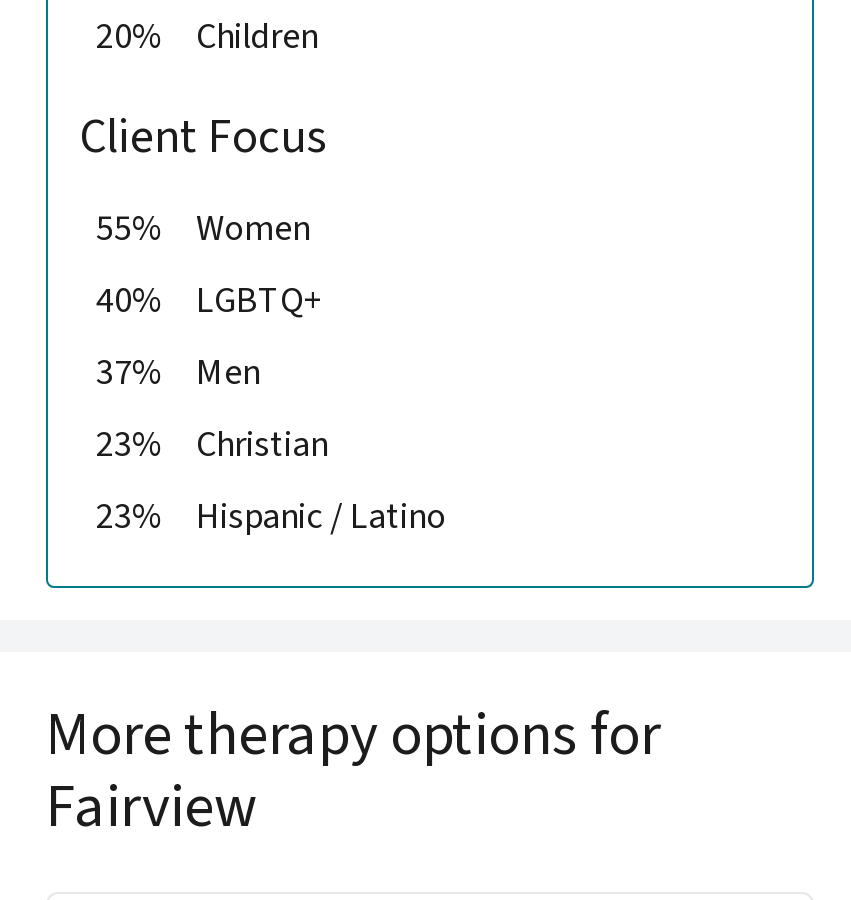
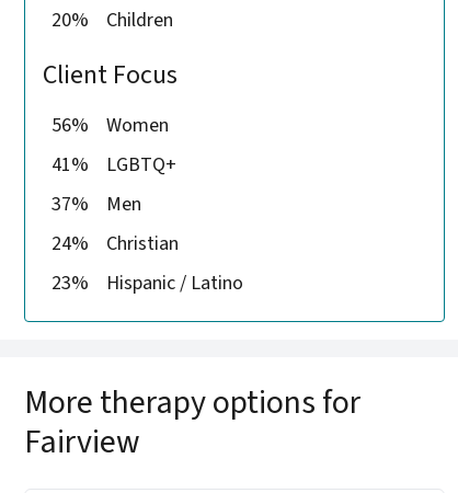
[96,204,310,254] 55% Women -> [51,112,169,139] 56% Women
[96,276,324,326] 40% LGBTQ+ -> [51,151,176,178] 41% LGBTQ+
[96,420,328,470] 23% Christian -> [51,230,179,257] 24% Christian

